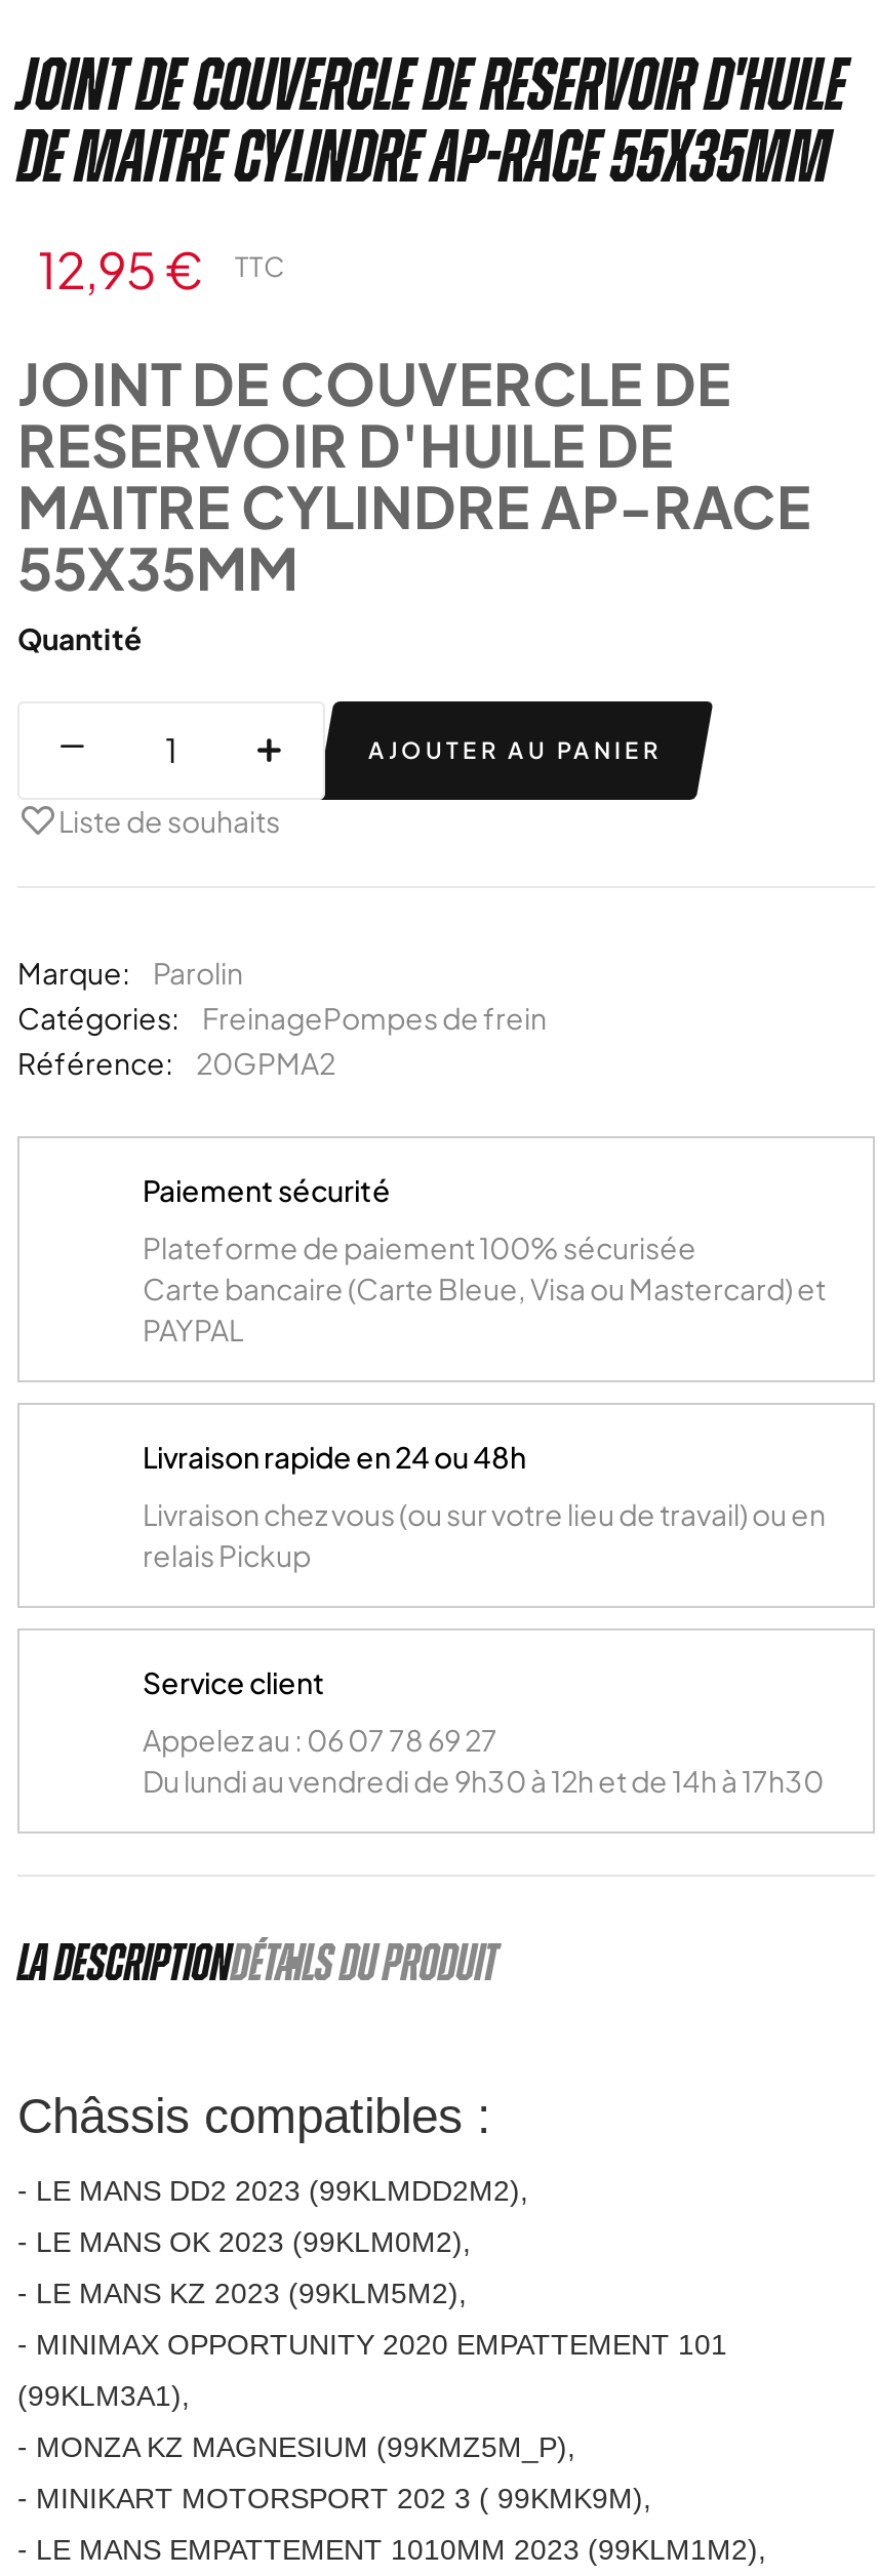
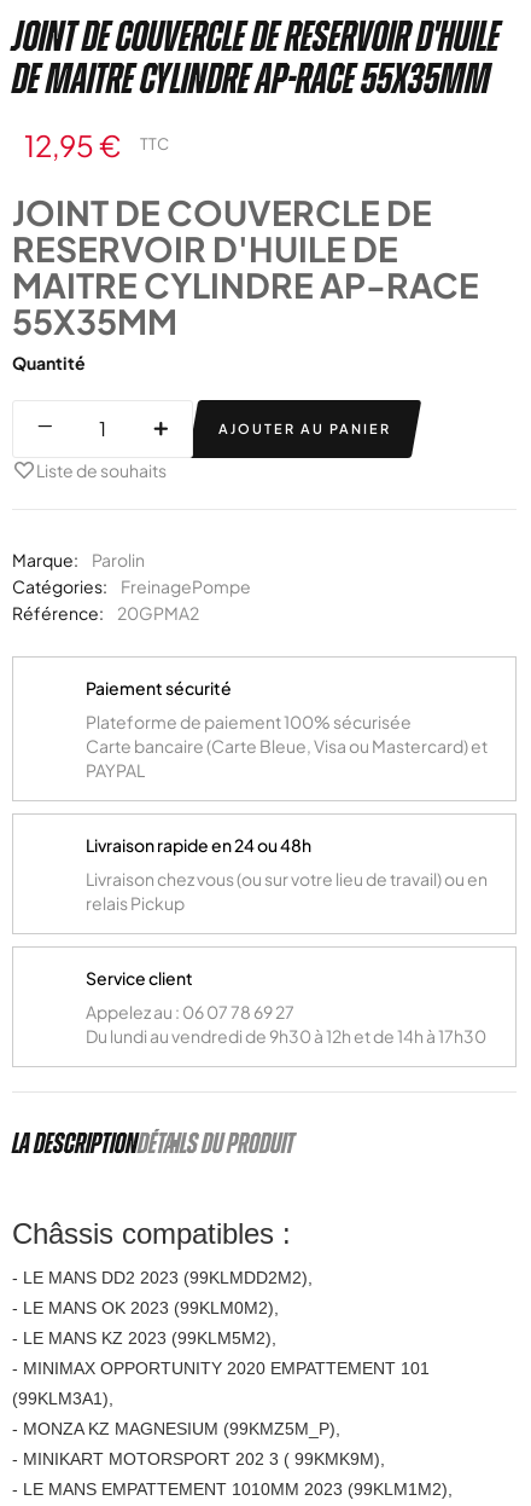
[202,998,547,1035] FreinagePompes de frein -> [121,575,251,597] FreinagePompe

